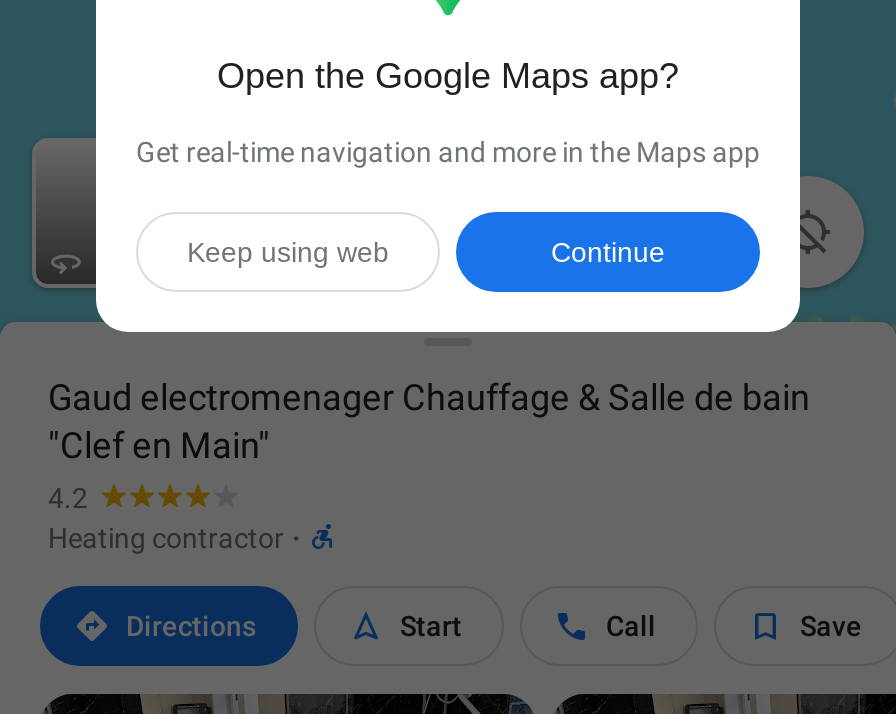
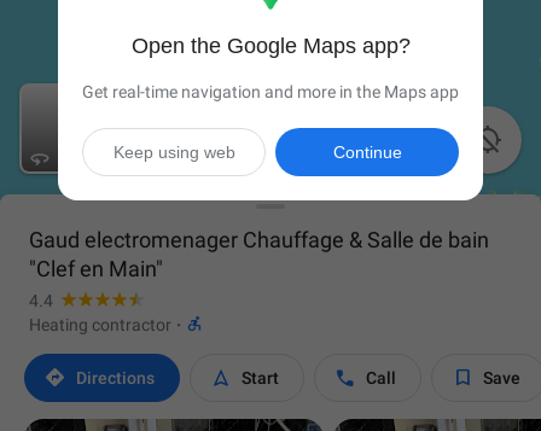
[48,482,88,514] 4.2 -> [29,291,53,310] 4.4

